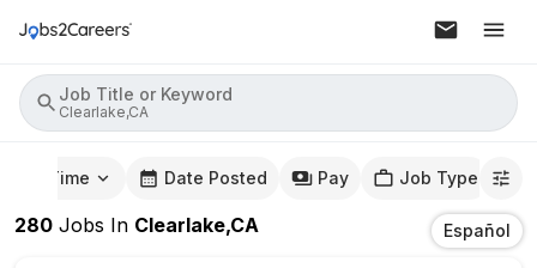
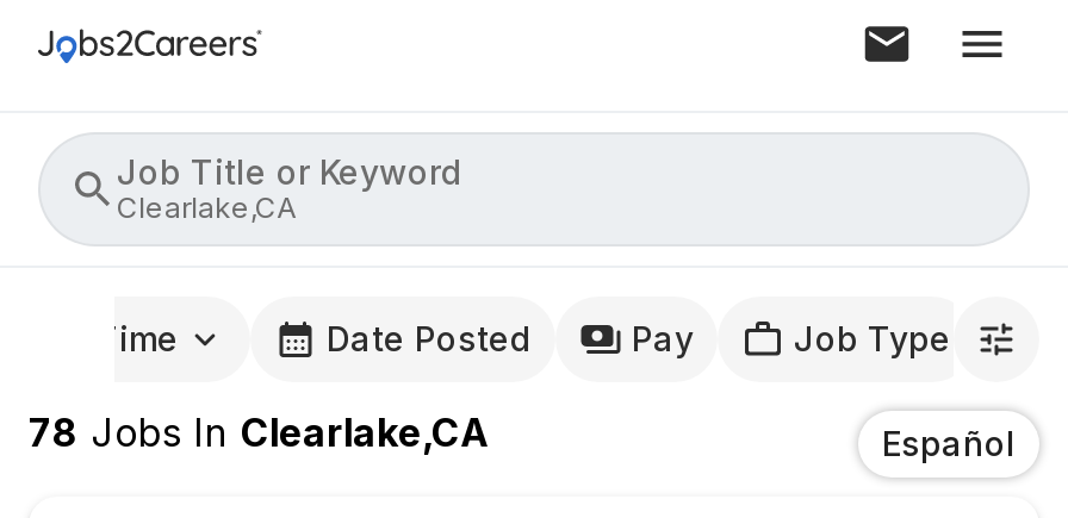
[14,213,259,237] 280 Jobs In Clearlake,CA -> [29,408,489,456] 78 Jobs In Clearlake,CA

